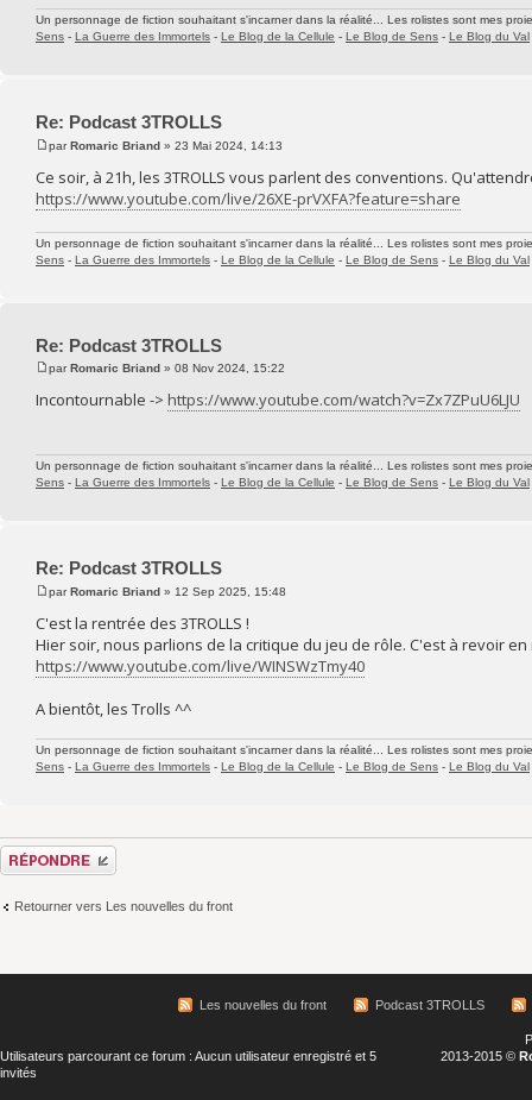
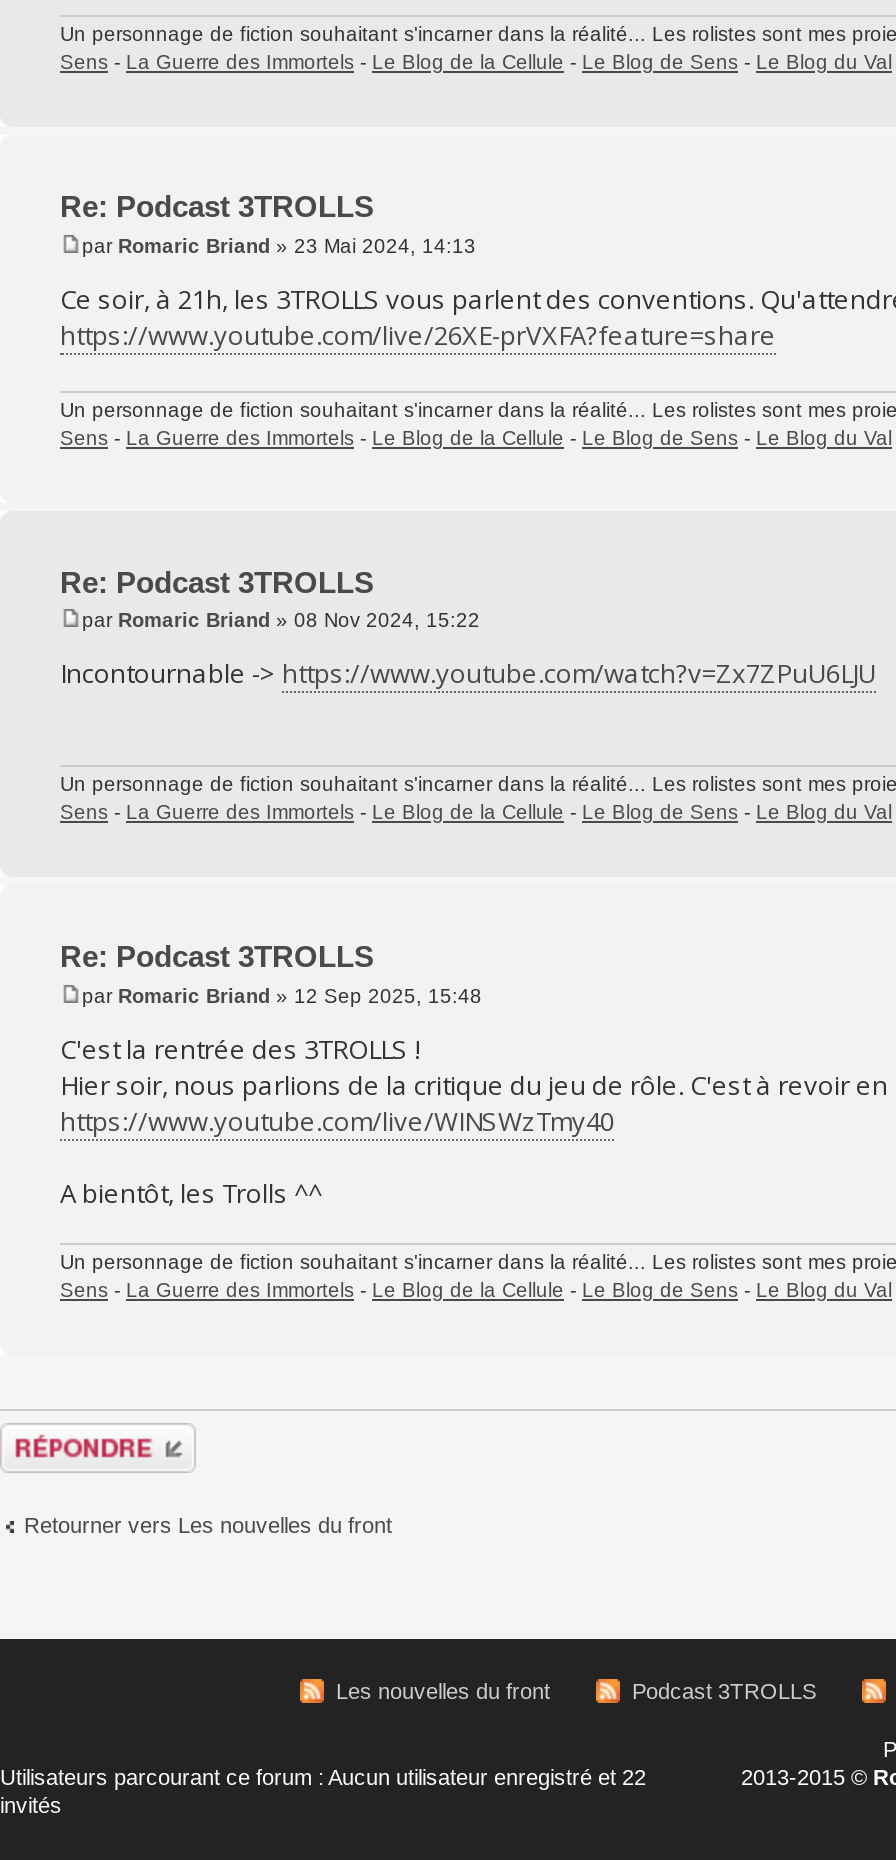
[0,1048,376,1063] Utilisateurs parcourant ce forum : Aucun utilisateur enregistré et 5 -> [0,1764,646,1788] Utilisateurs parcourant ce forum : Aucun utilisateur enregistré et 22

